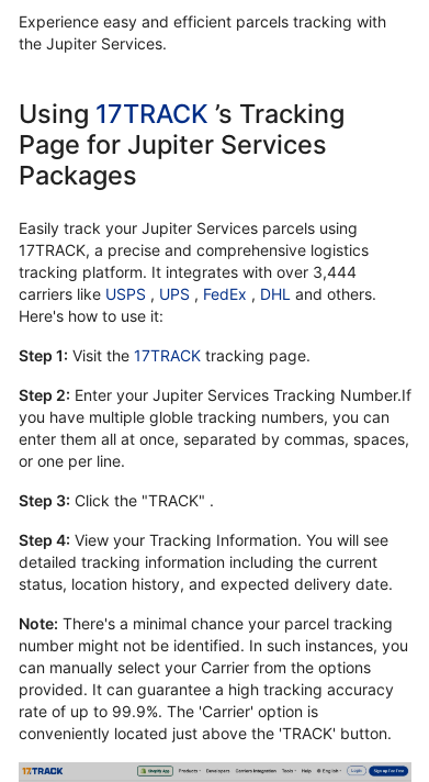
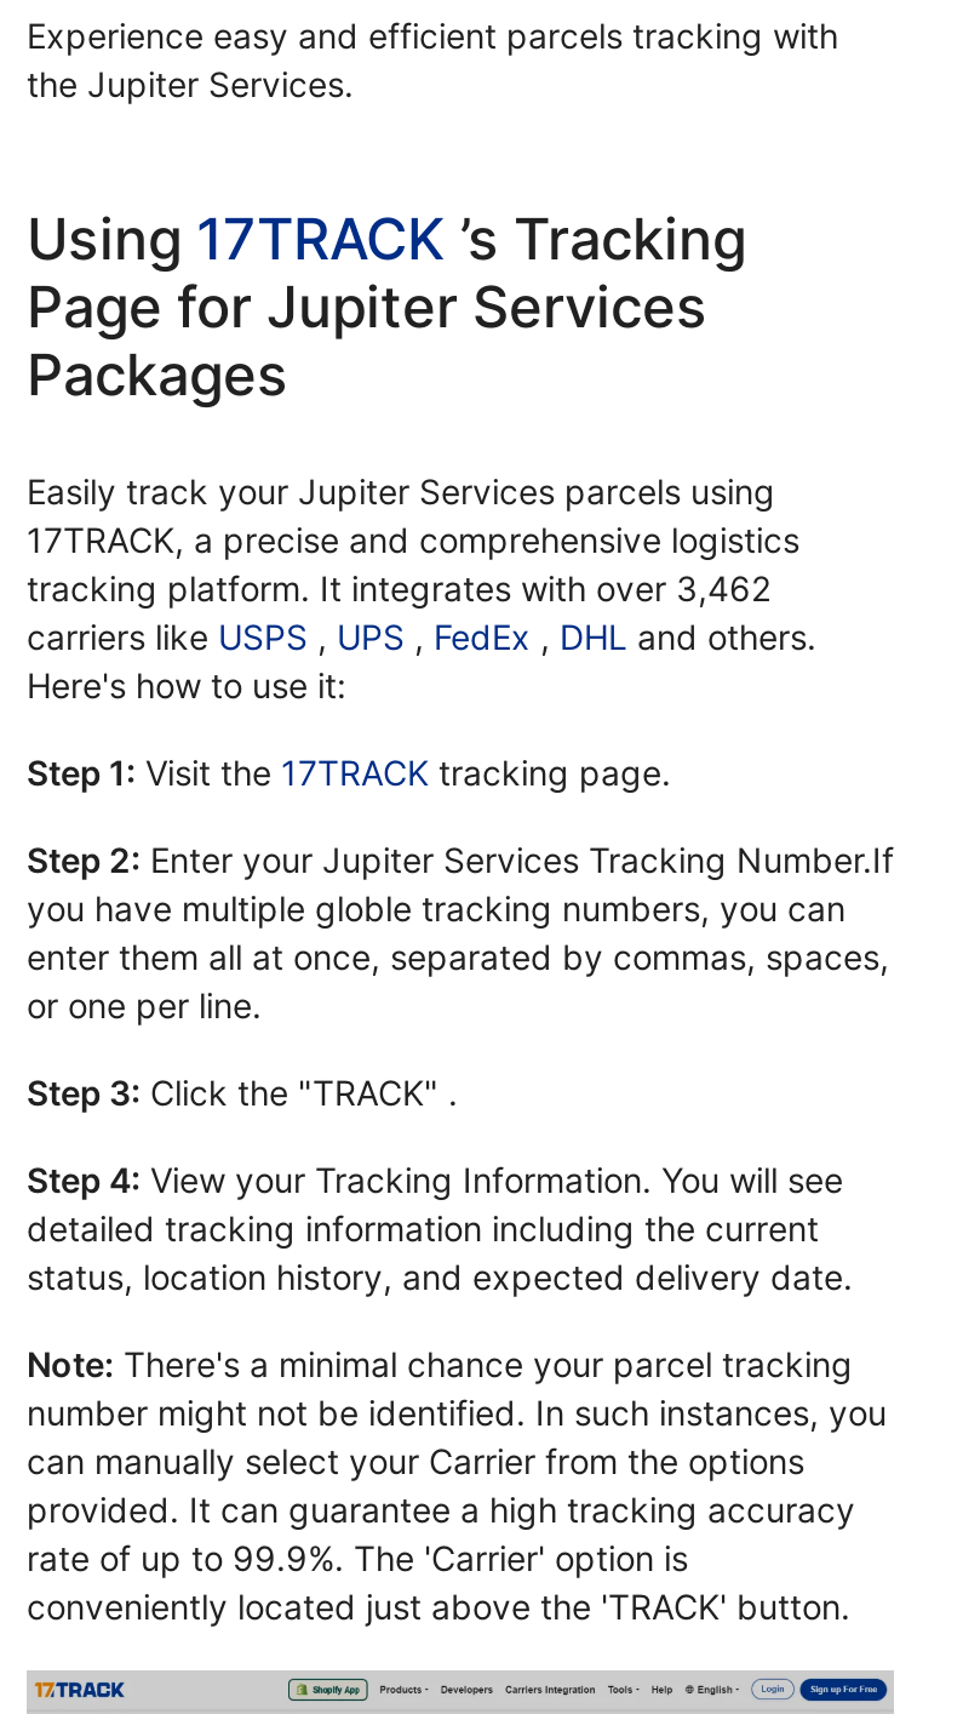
[19,262,357,281] tracking platform. It integrates with over 3,444 -> [27,567,770,609] tracking platform. It integrates with over 3,462

